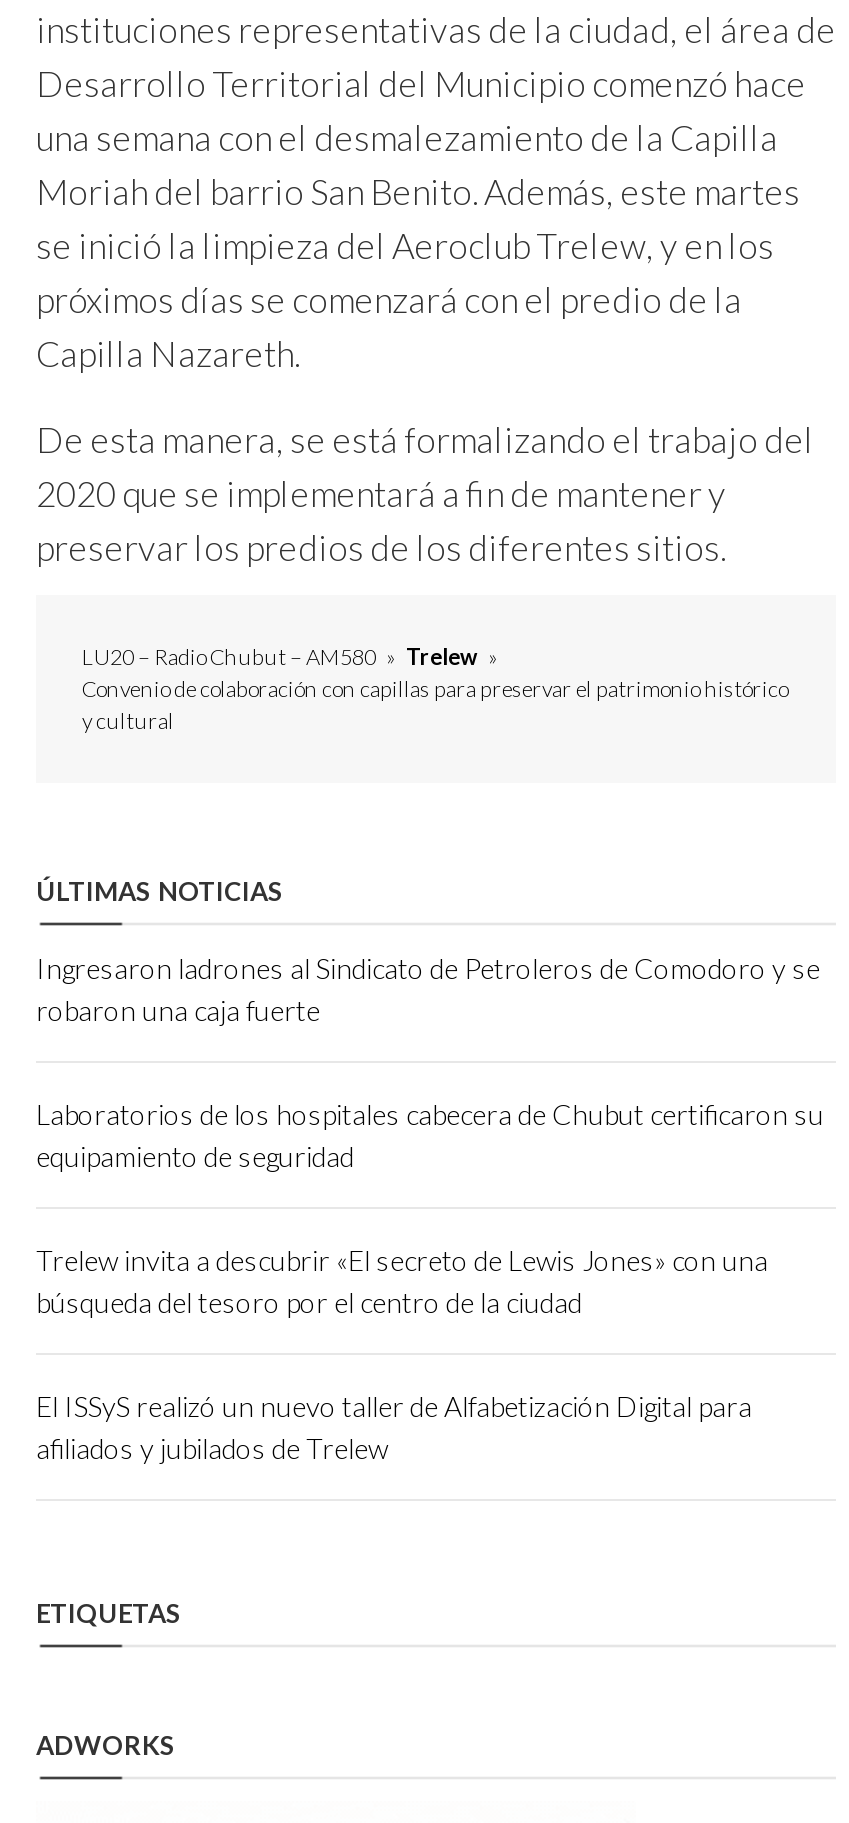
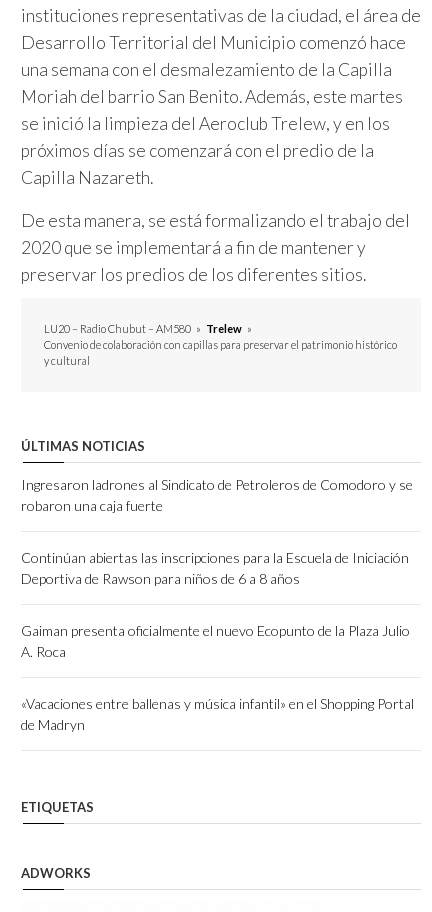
[36,1097,824,1173] Laboratorios de los hospitales cabecera de Chubut certificaron su | equipamiento de seguridad -> [21,549,409,587] Continúan abiertas las inscripciones para la Escuela de Iniciación | Deportiva de Rawson para niños de 6 a 8 años
[36,1243,768,1319] Trelew invita a descubrir «El secreto de Lewis Jones» con una | búsqueda del tesoro por el centro de la ciudad -> [21,622,410,660] Gaiman presenta oficialmente el nuevo Ecopunto de la Plaza Julio | A. Roca
[36,1389,752,1465] El ISSyS realizó un nuevo taller de Alfabetización Digital para | afiliados y jubilados de Trelew -> [21,695,414,733] «Vacaciones entre ballenas y música infantil» en el Shopping Portal | de Madryn

